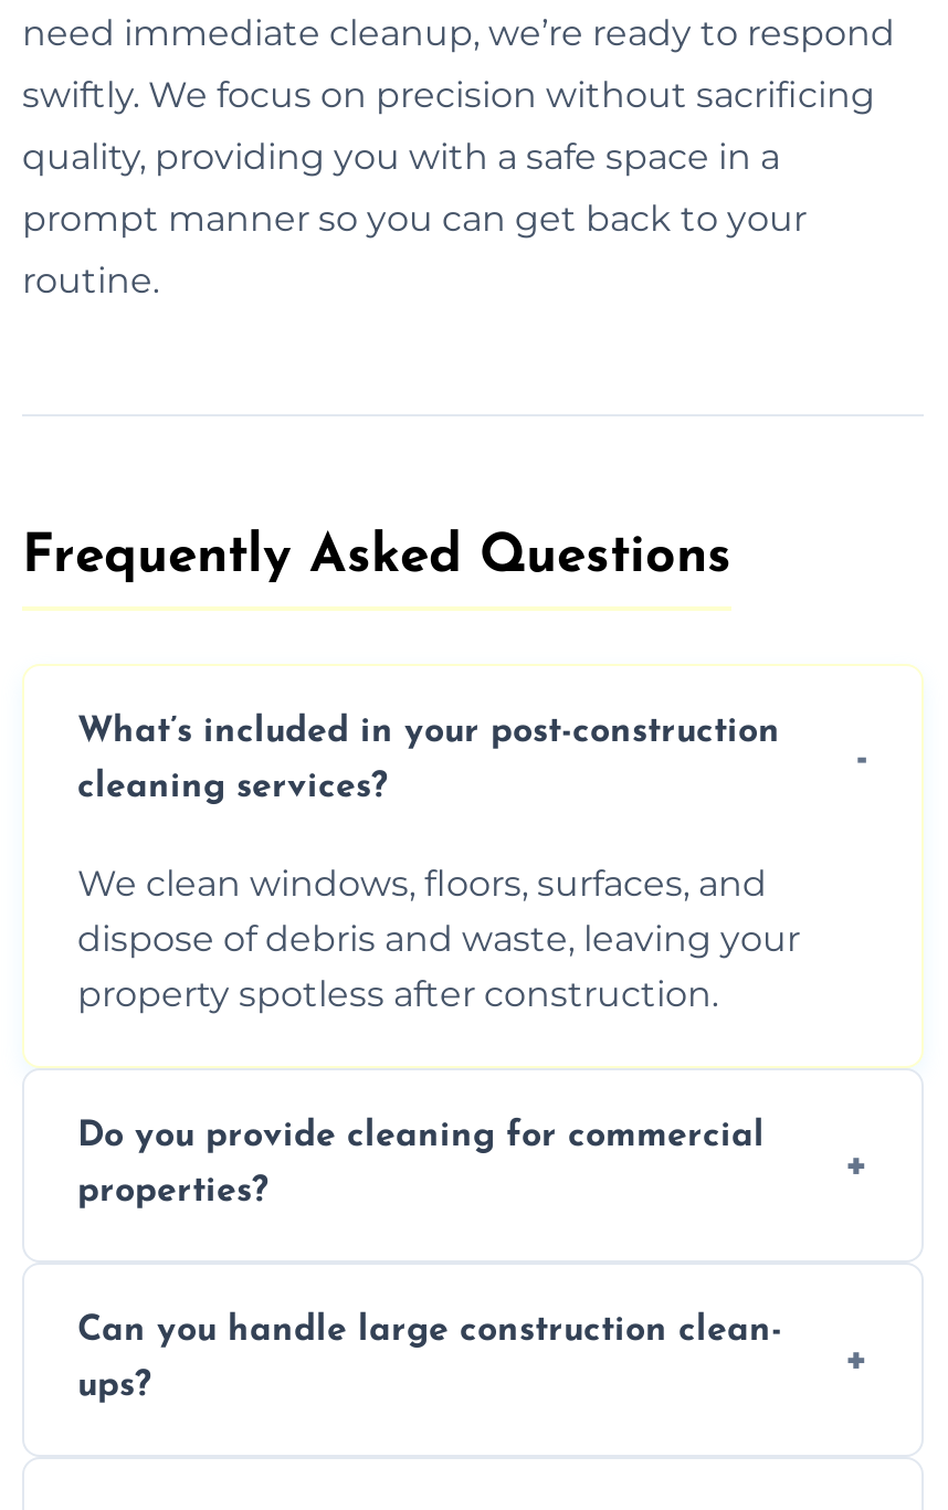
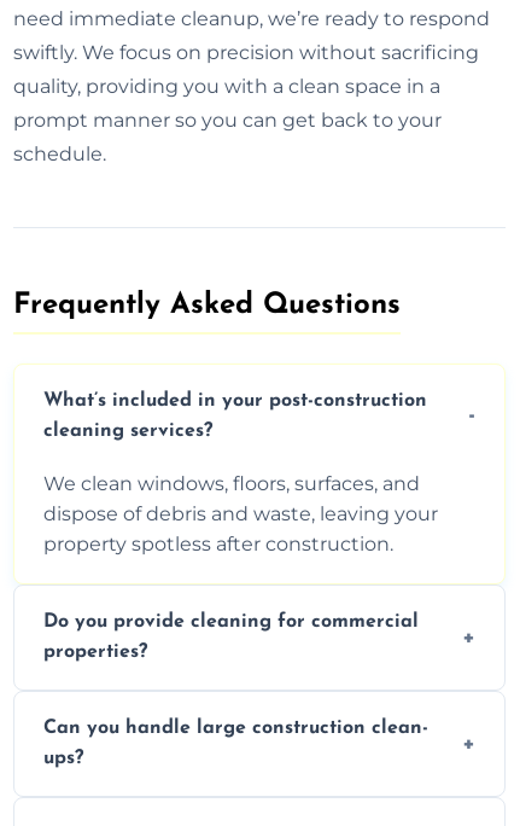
[22,135,780,177] quality, providing you with a safe space in a -> [13,75,440,97] quality, providing you with a clean space in a
[22,259,159,301] routine. -> [13,142,106,165] schedule.

